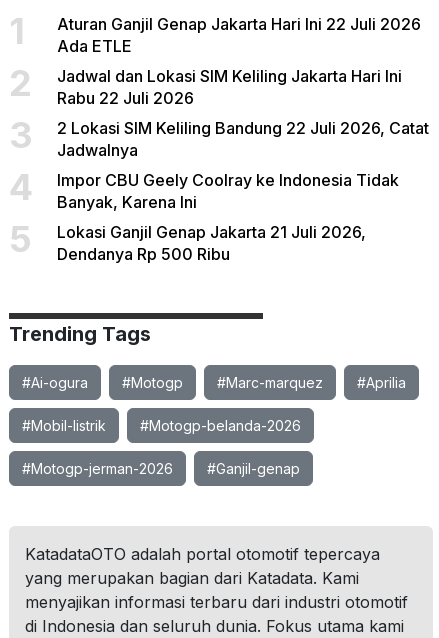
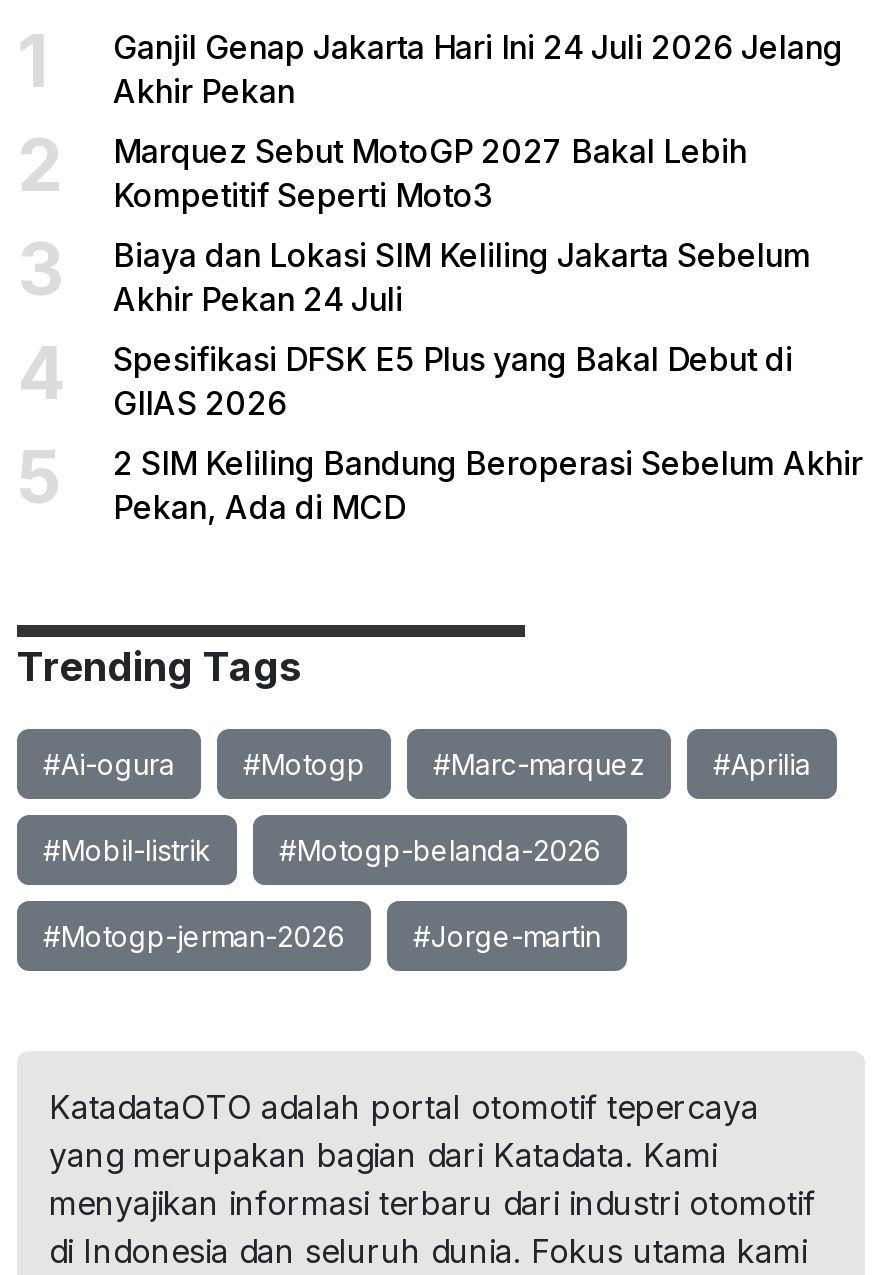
[57,14,421,56] Aturan Ganjil Genap Jakarta Hari Ini 22 Juli 2026 | Ada ETLE -> [113,27,843,111] Ganjil Genap Jakarta Hari Ini 24 Juli 2026 Jelang | Akhir Pekan
[57,66,402,108] Jadwal dan Lokasi SIM Keliling Jakarta Hari Ini | Rabu 22 Juli 2026 -> [113,131,747,215] Marquez Sebut MotoGP 2027 Bakal Lebih | Kompetitif Seperti Moto3
[57,118,429,160] 2 Lokasi SIM Keliling Bandung 22 Juli 2026, Catat | Jadwalnya -> [113,235,811,319] Biaya dan Lokasi SIM Keliling Jakarta Sebelum | Akhir Pekan 24 Juli
[57,170,399,212] Impor CBU Geely Coolray ke Indonesia Tidak | Banyak, Karena Ini -> [113,339,793,423] Spesifikasi DFSK E5 Plus yang Bakal Debut di | GIIAS 2026
[57,222,366,264] Lokasi Ganjil Genap Jakarta 21 Juli 2026, | Dendanya Rp 500 Ribu -> [113,443,863,527] 2 SIM Keliling Bandung Beroperasi Sebelum Akhir | Pekan, Ada di MCD
[207,460,300,477] #Ganjil-genap -> [413,919,601,953] #Jorge-martin

